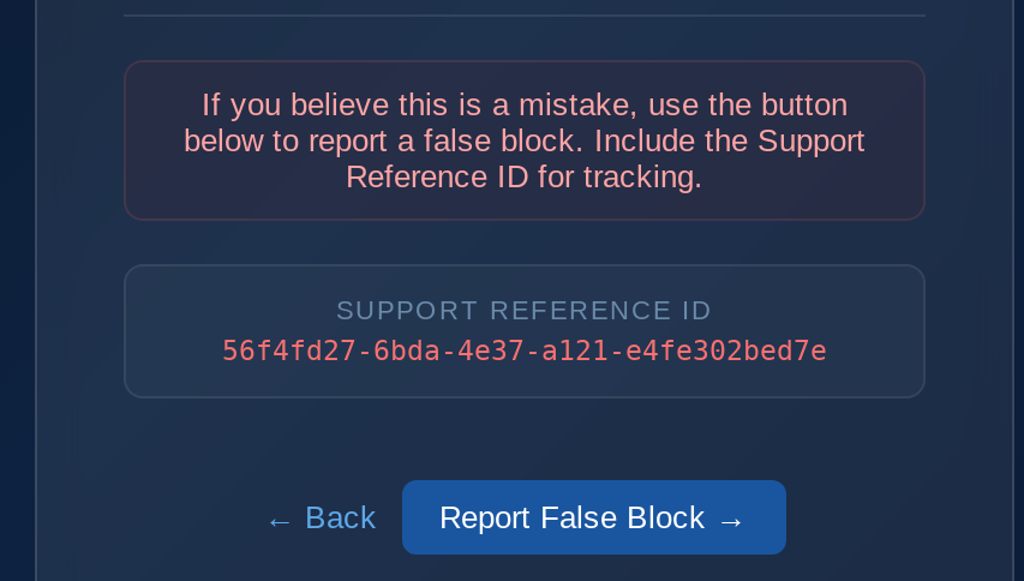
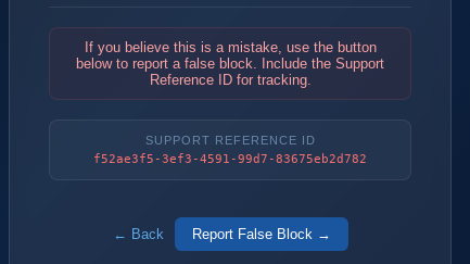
[222,334,827,367] 56f4fd27-6bda-4e37-a121-e4fe302bed7e -> [93,151,367,166] f52ae3f5-3ef3-4591-99d7-83675eb2d782

